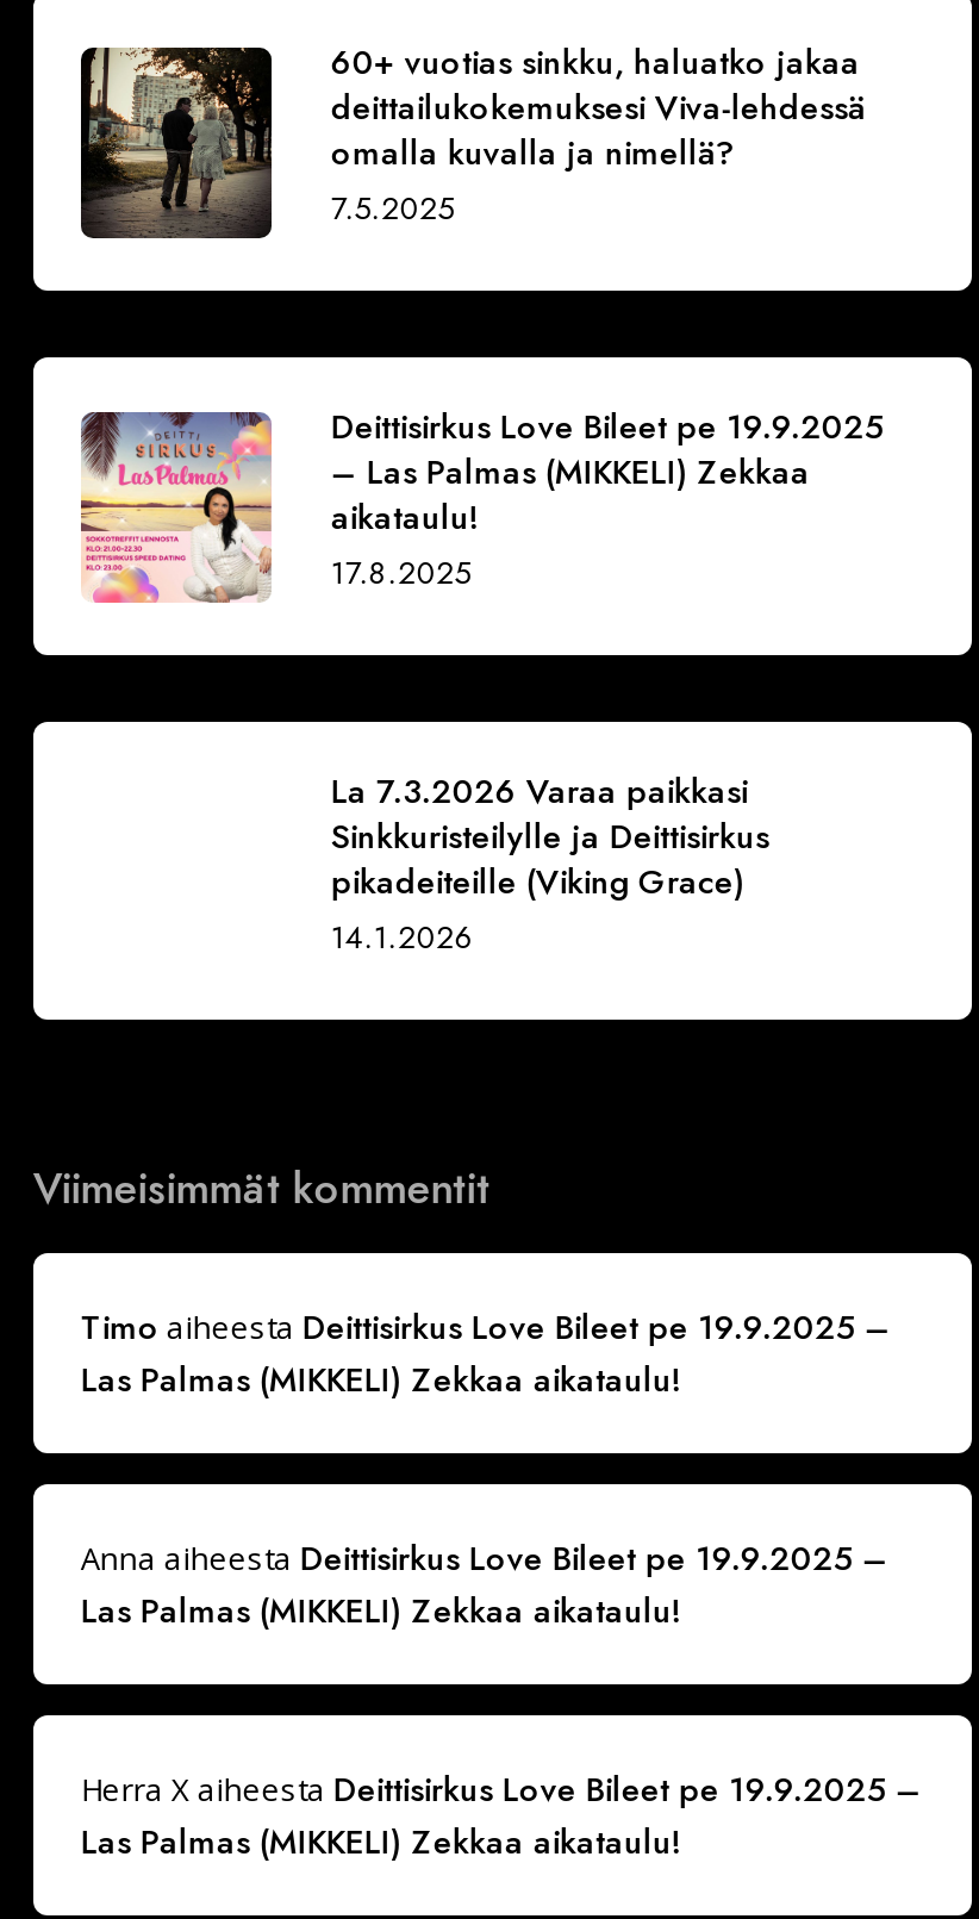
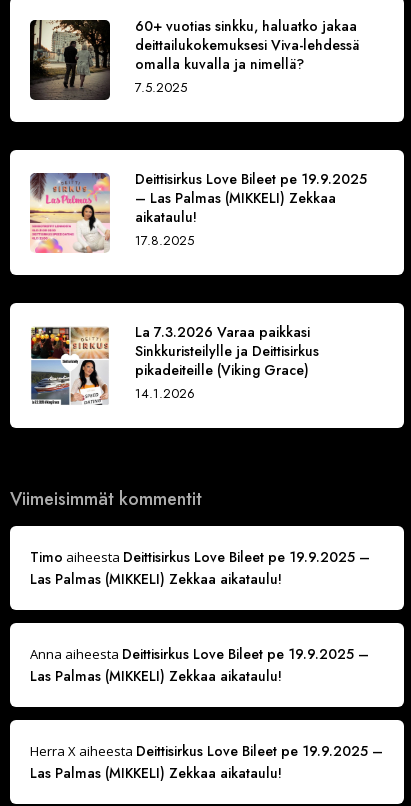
none -> [30,326,110,406] [image]

